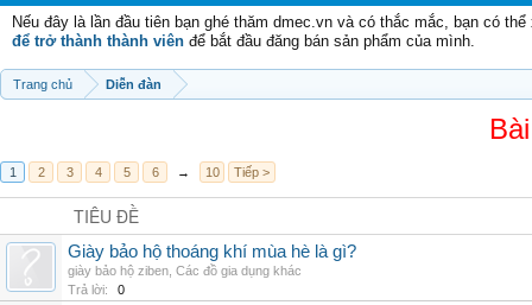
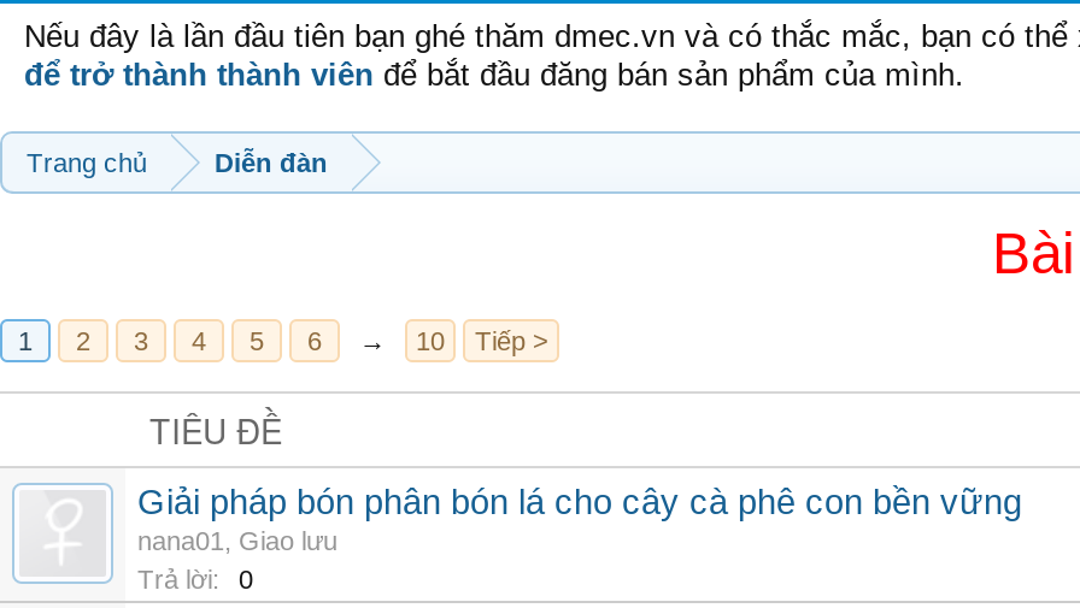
[68,242,356,278] Giày bảo hộ thoáng khí mùa hè là gì? | giày bảo hộ ziben, Các đồ gia dụng khác -> [137,483,1022,555] Giải pháp bón phân bón lá cho cây cà phê con bền vững | nana01, Giao lưu

